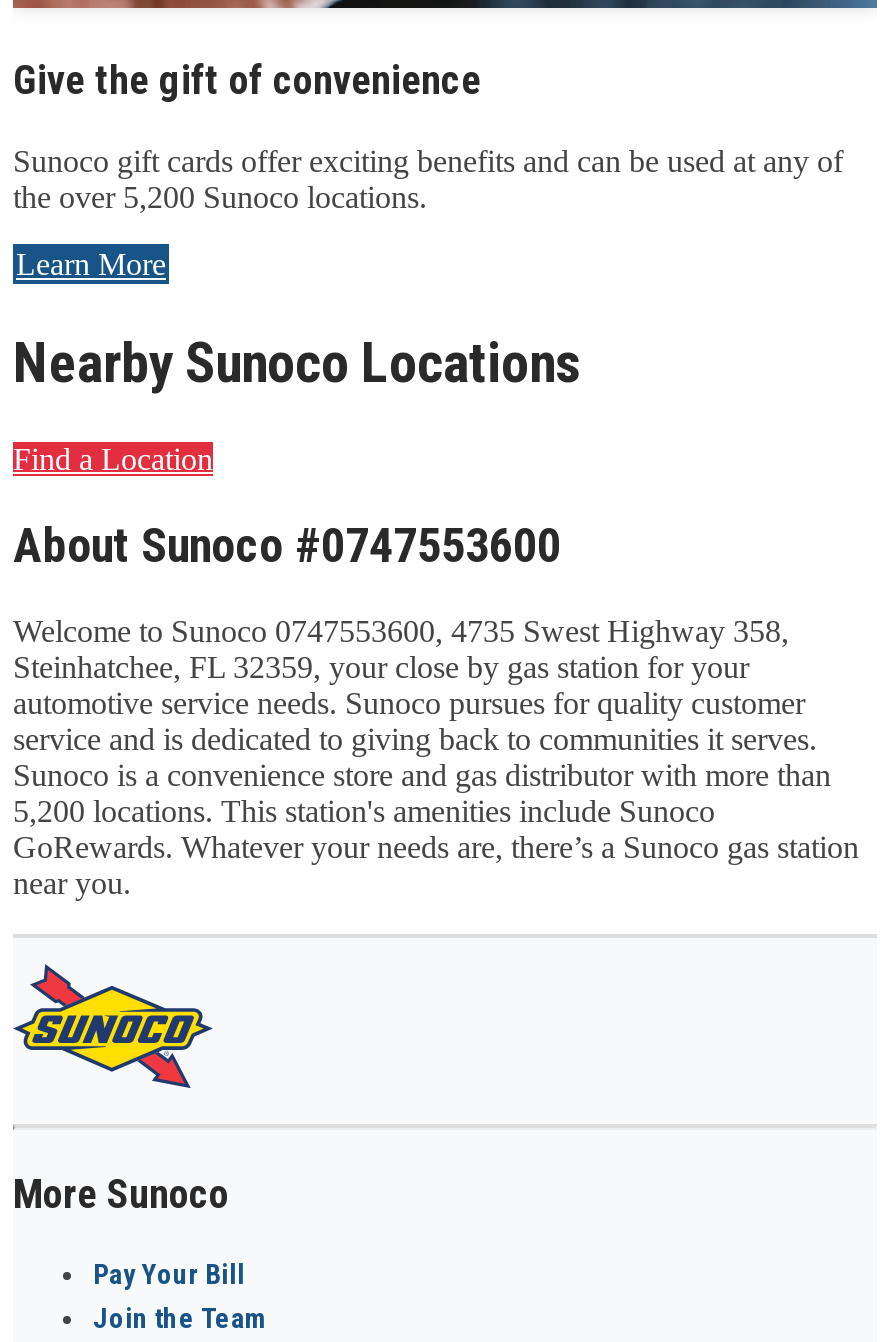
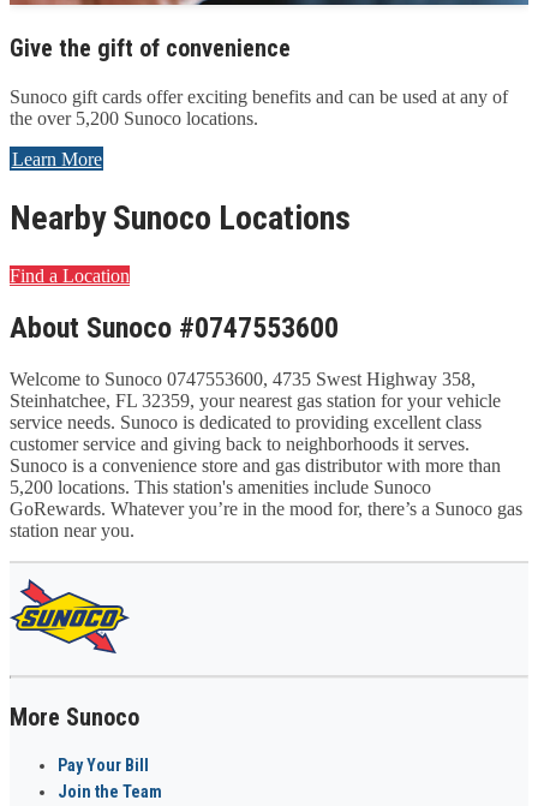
[13,650,817,756] Steinhatchee, FL 32359, your close by gas station for your | automotive service needs. Sunoco pursues for quality customer | service and is dedicated to giving back to communities it serves. -> [10,390,501,454] Steinhatchee, FL 32359, your nearest gas station for your vehicle | service needs. Sunoco is dedicated to providing excellent class | customer service and giving back to neighborhoods it serves.
[13,830,859,900] GoRewards. Whatever your needs are, there’s a Sunoco gas station | near you. -> [10,498,522,541] GoRewards. Whatever you’re in the mood for, there’s a Sunoco gas | station near you.

